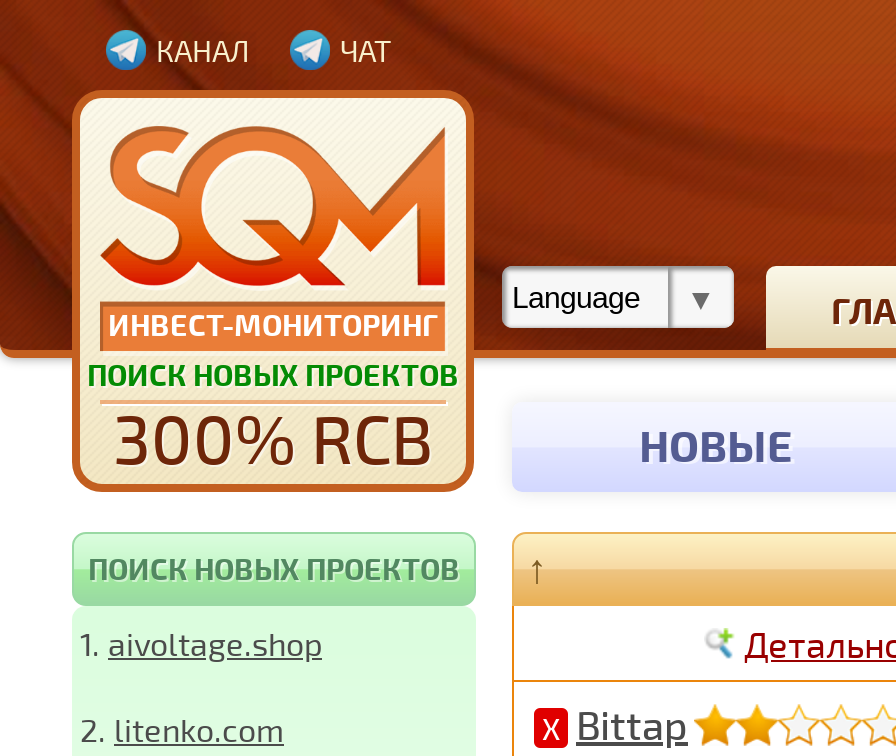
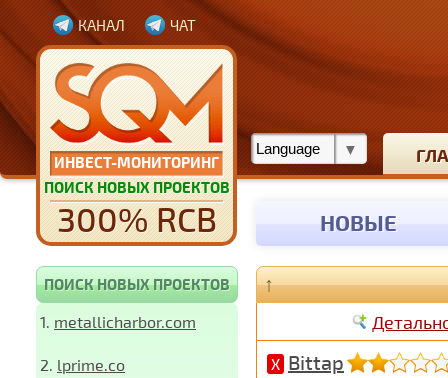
[80,624,322,662] 1. aivoltage.shop -> [40,312,196,331] 1. metallicharbor.com
[80,710,284,748] 2. litenko.com -> [40,355,125,374] 2. lprime.co

